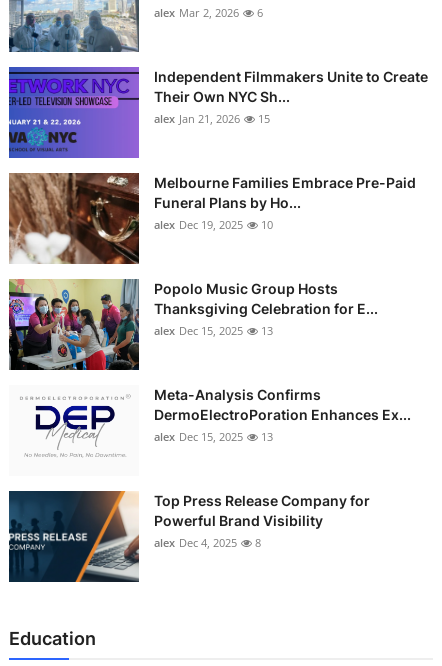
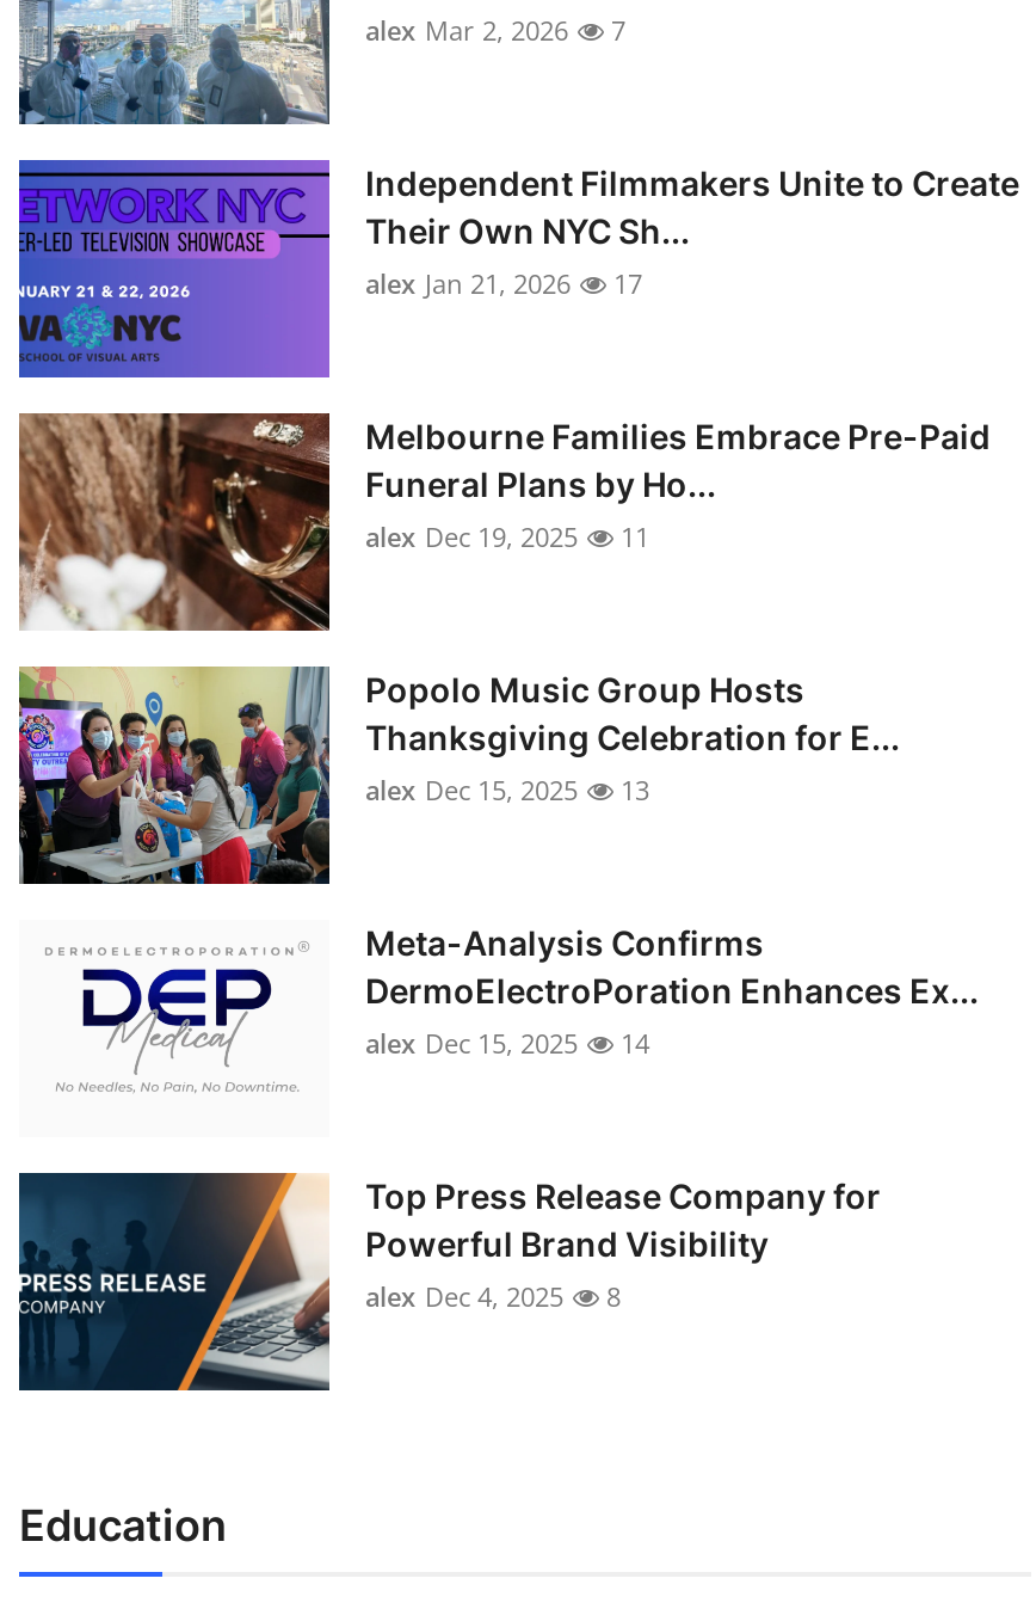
[154,5,263,20] alex Mar 2, 2026 6 -> [365,12,625,48] alex Mar 2, 2026 7
[154,111,270,126] alex Jan 21, 2026 15 -> [365,265,642,301] alex Jan 21, 2026 17
[154,217,273,232] alex Dec 19, 2025 10 -> [365,518,649,554] alex Dec 19, 2025 11
[154,429,273,444] alex Dec 15, 2025 13 -> [365,1025,649,1061] alex Dec 15, 2025 14

